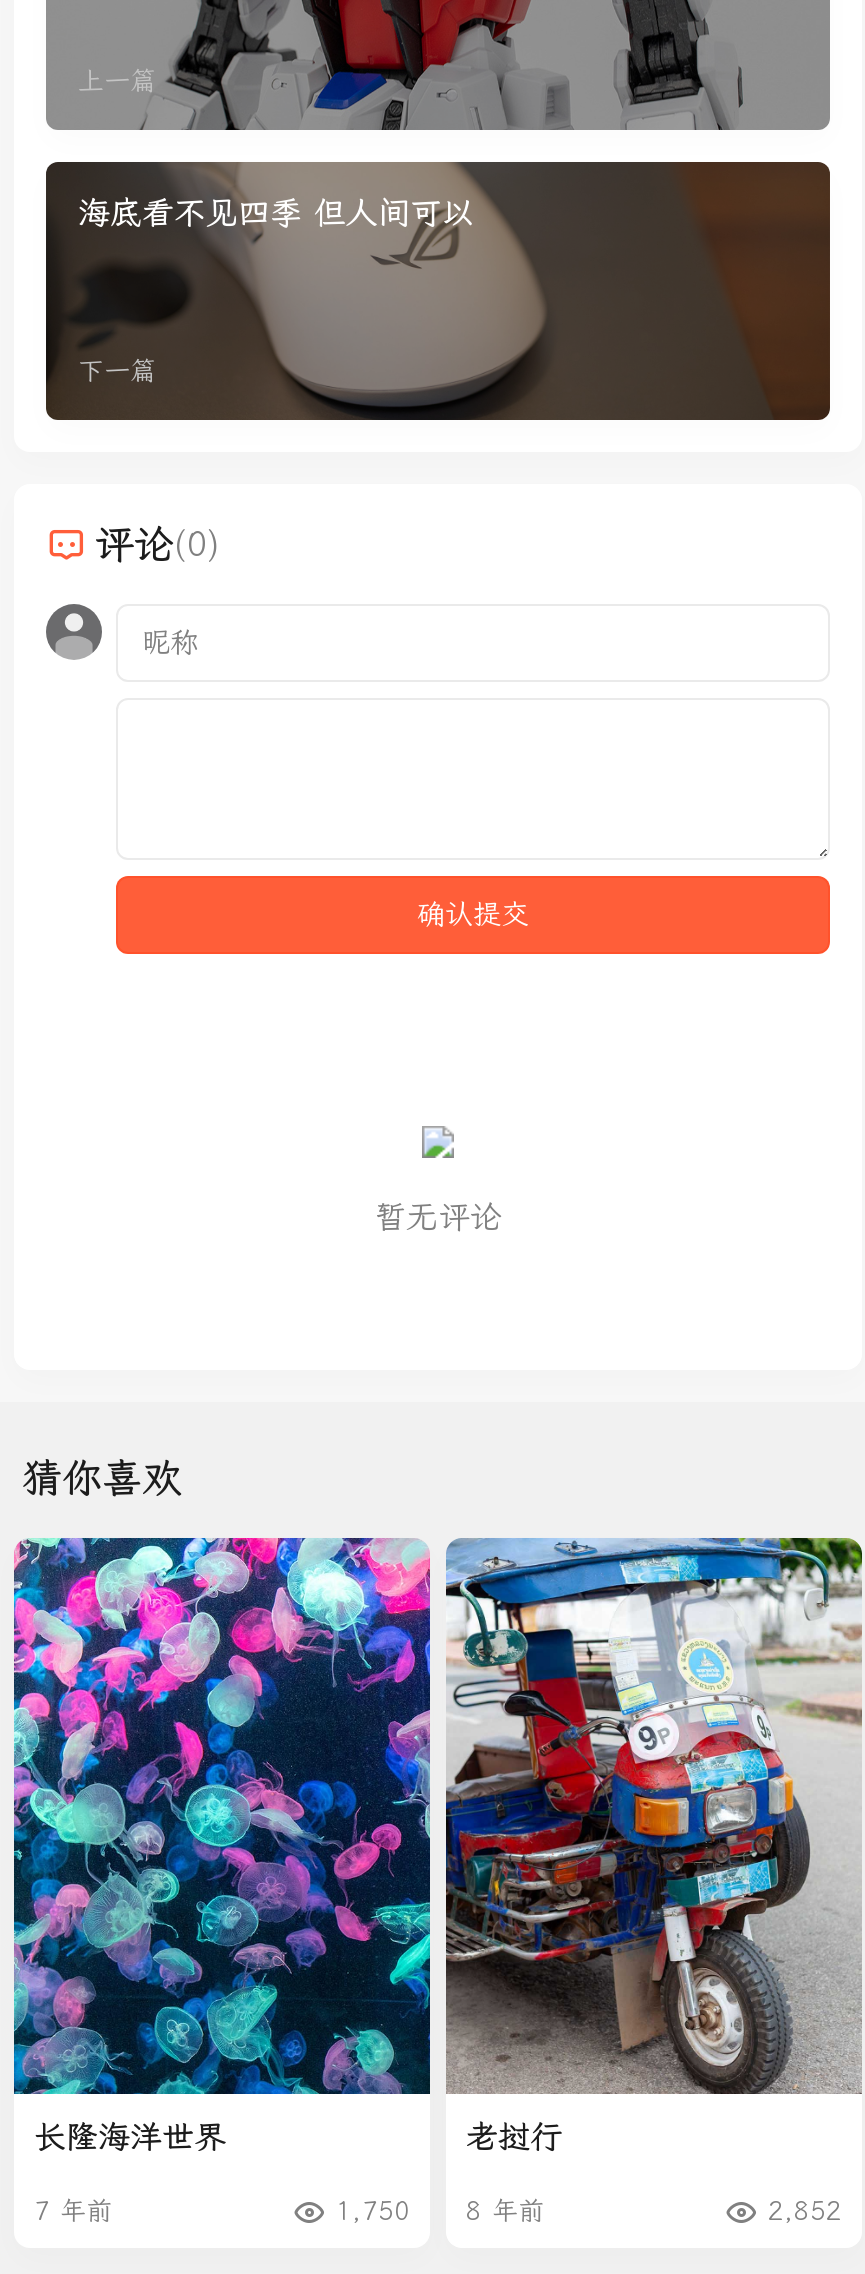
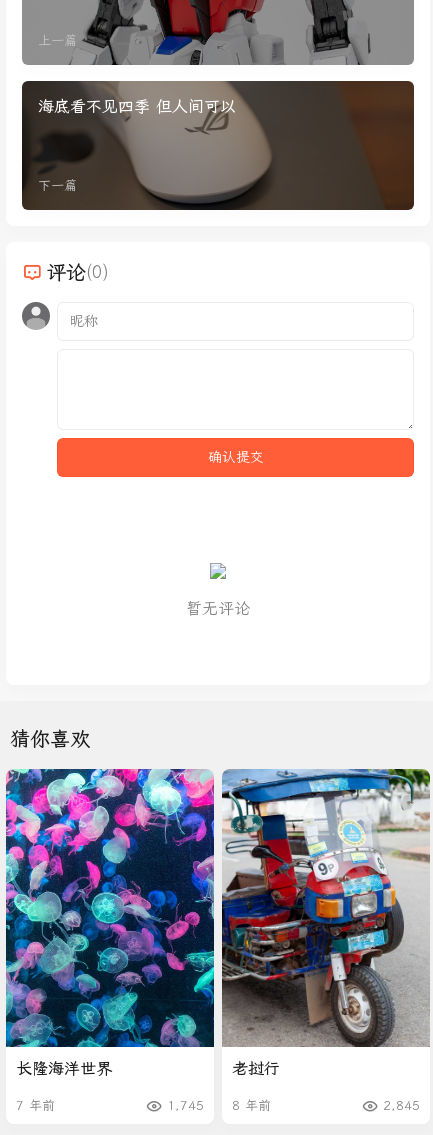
[336,2195,544,2225] 1,750 8 年前 -> [167,1098,271,1113] 1,745 8 年前
[768,2195,842,2225] 2,852 -> [383,1098,420,1113] 2,845

